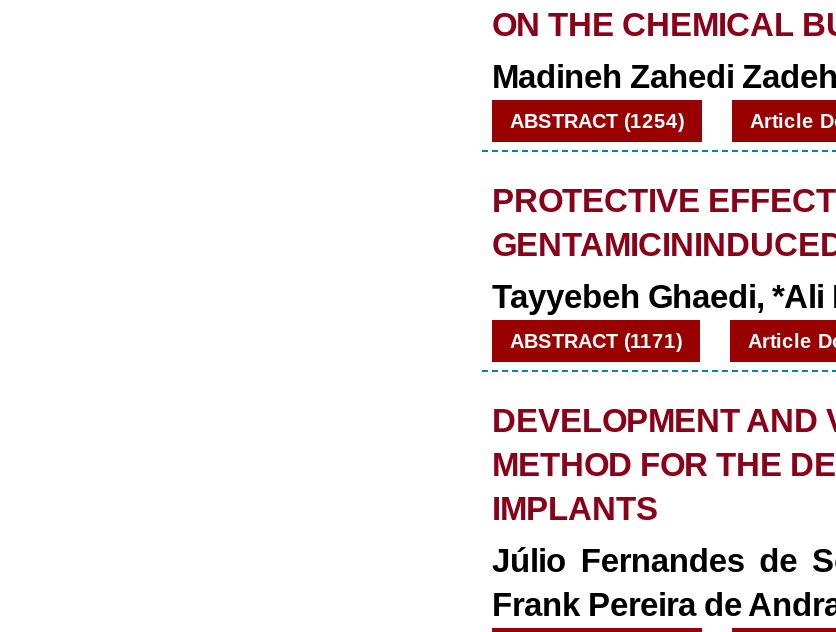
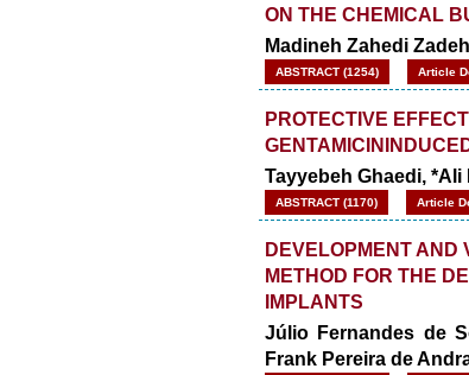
[510,330,682,352] ABSTRACT (1171) -> [275,196,378,209] ABSTRACT (1170)

